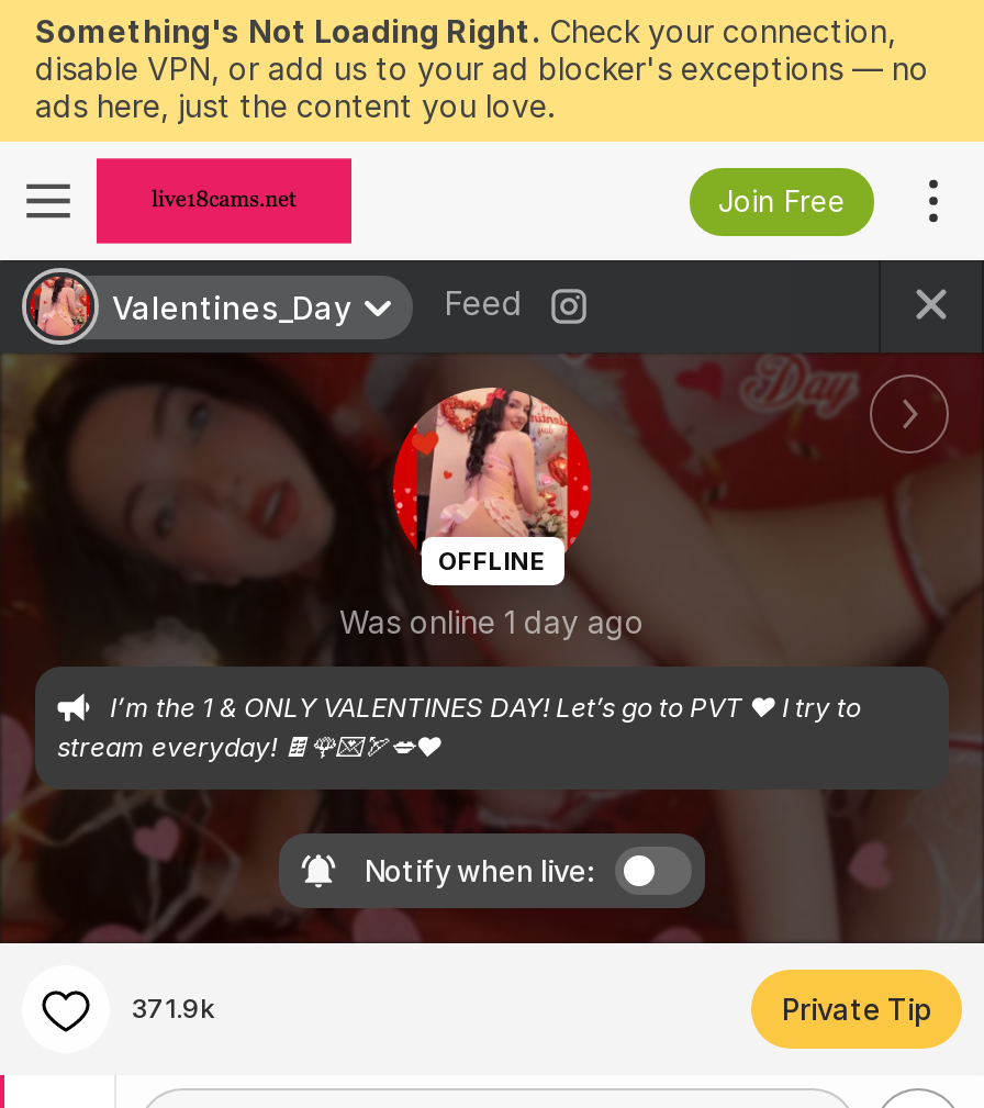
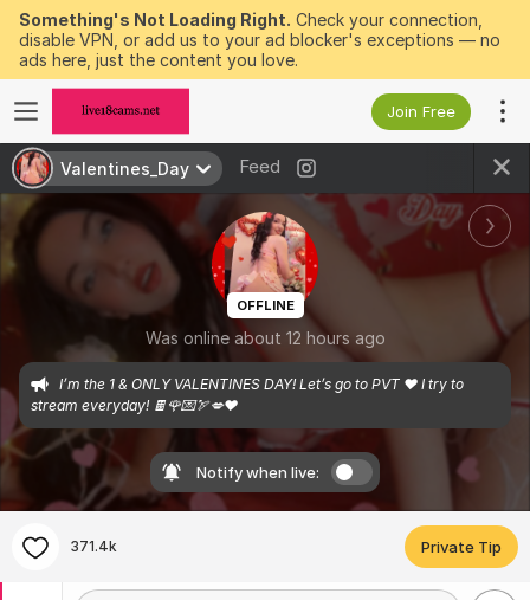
[339,603,645,640] Was online 1 day ago -> [145,328,385,348] Was online about 12 hours ago
[132,992,215,1025] 371.9k -> [71,538,117,555] 371.4k

